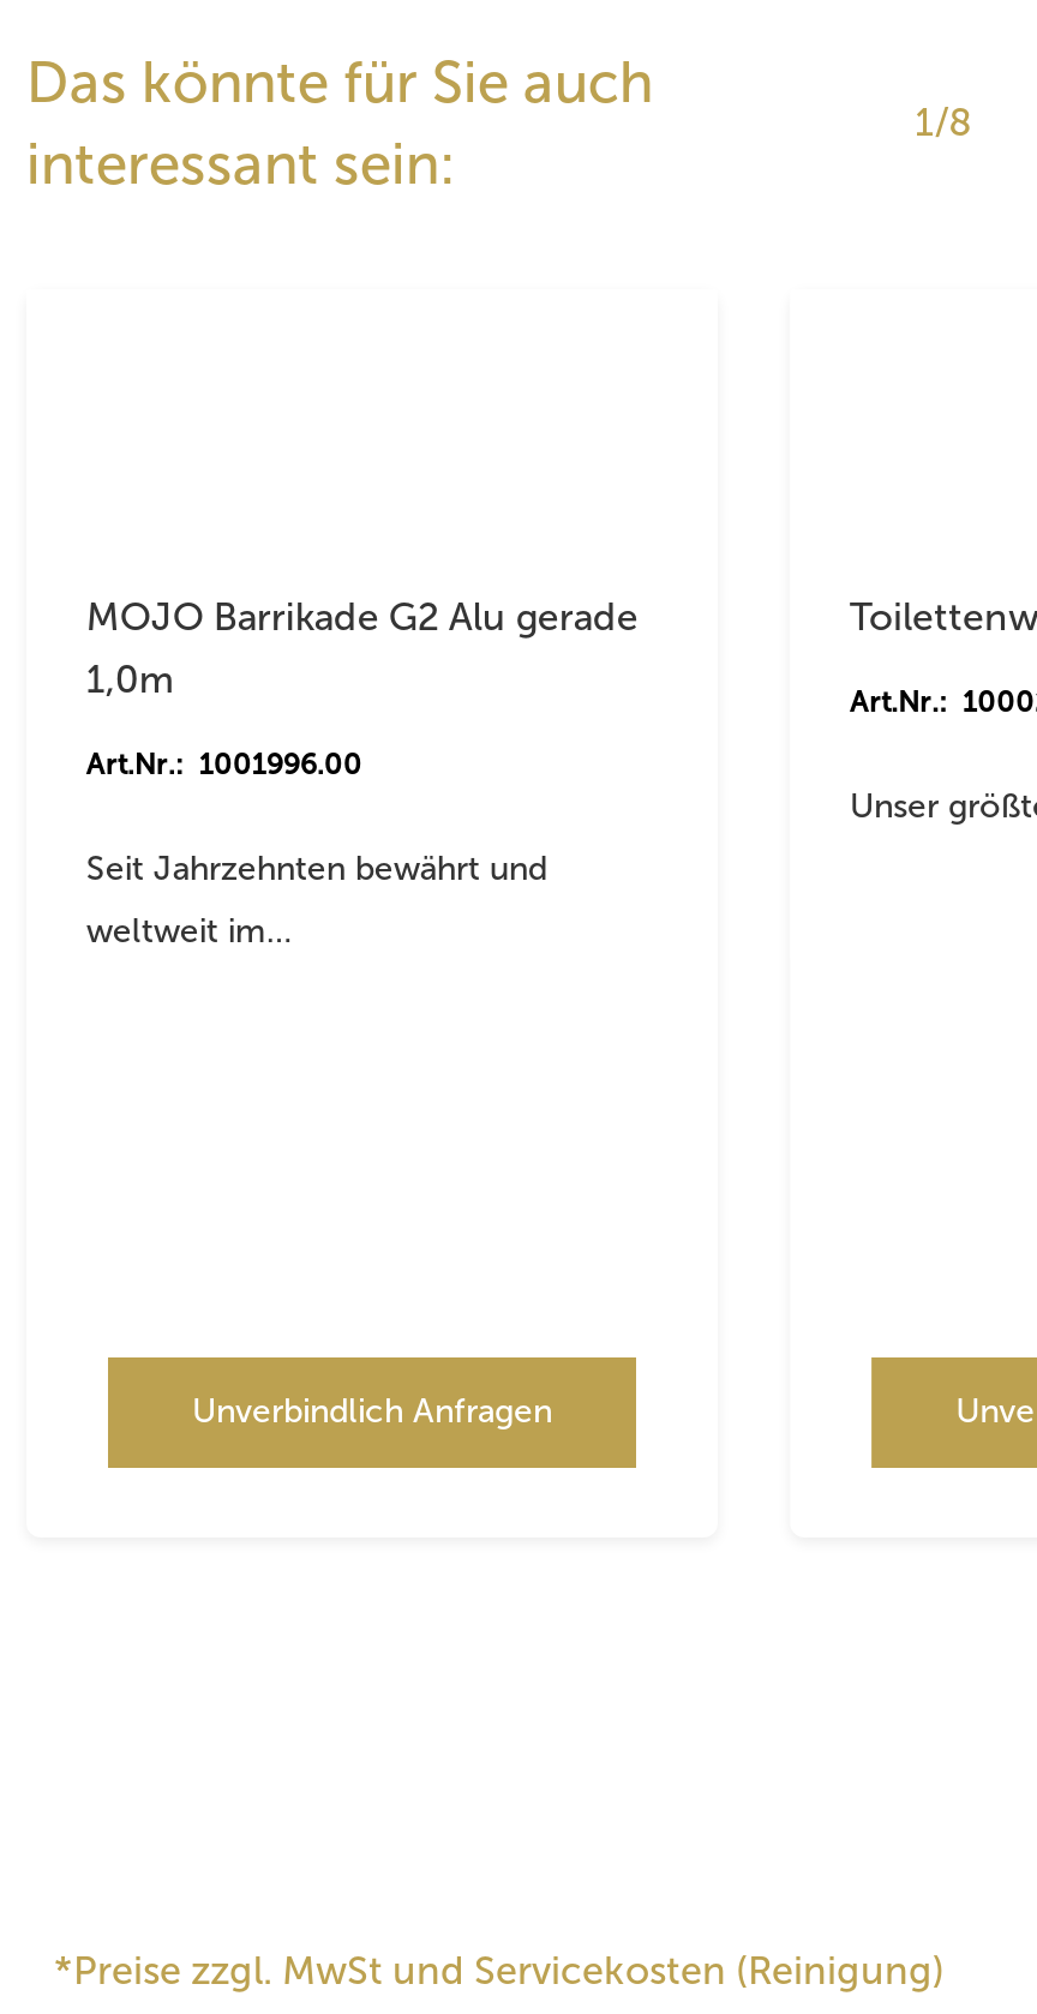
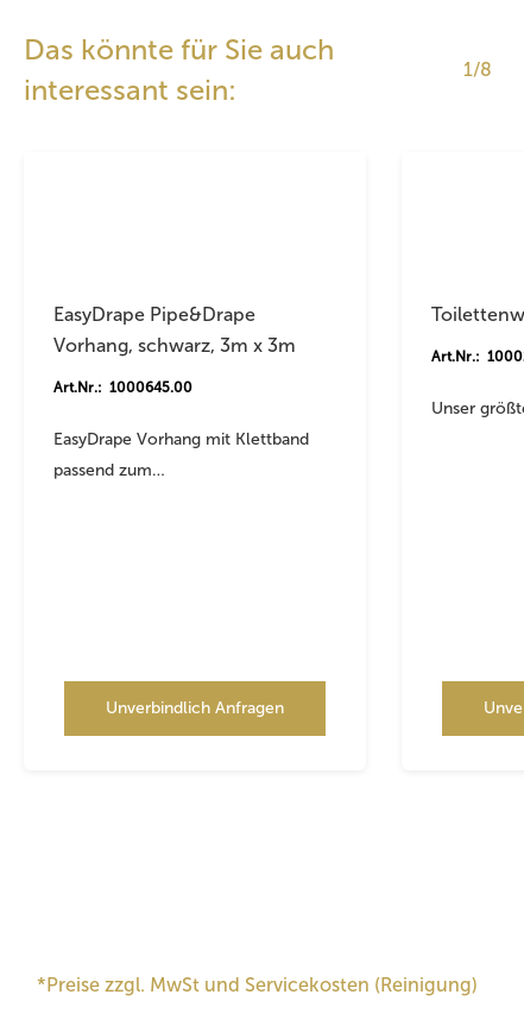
[86,595,638,703] MOJO Barrikade G2 Alu gerade | 1,0m -> [53,304,296,357] EasyDrape Pipe&Drape | Vorhang, schwarz, 3m x 3m
[86,748,362,782] Art.Nr.: 1001996.00 -> [53,380,192,396] Art.Nr.: 1000645.00
[86,849,547,890] Seit Jahrzehnten bewährt und -> [53,430,309,450] EasyDrape Vorhang mit Klettband
[86,912,293,953] weltweit im… -> [53,460,165,481] passend zum…

